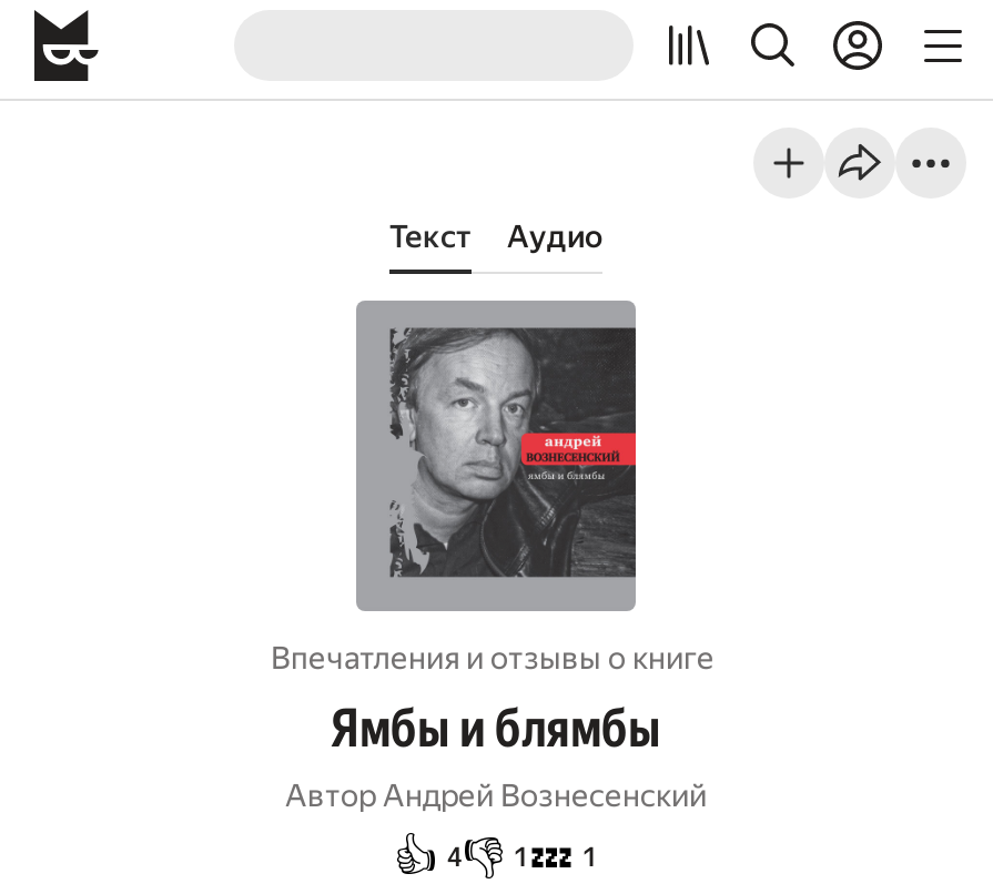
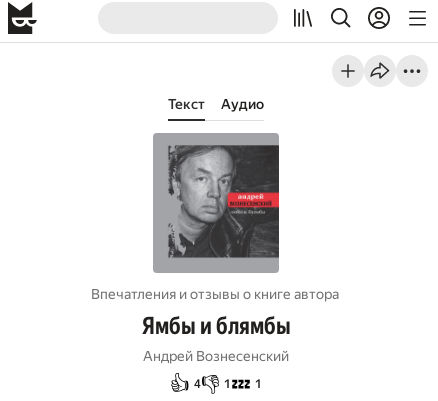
[271,640,715,675] Впечатления и отзывы о книге -> [90,286,338,302] Впечатления и отзывы о книге автора
[285,778,707,813] Автор Андрей Вознесенский -> [143,348,289,364] Андрей Вознесенский

